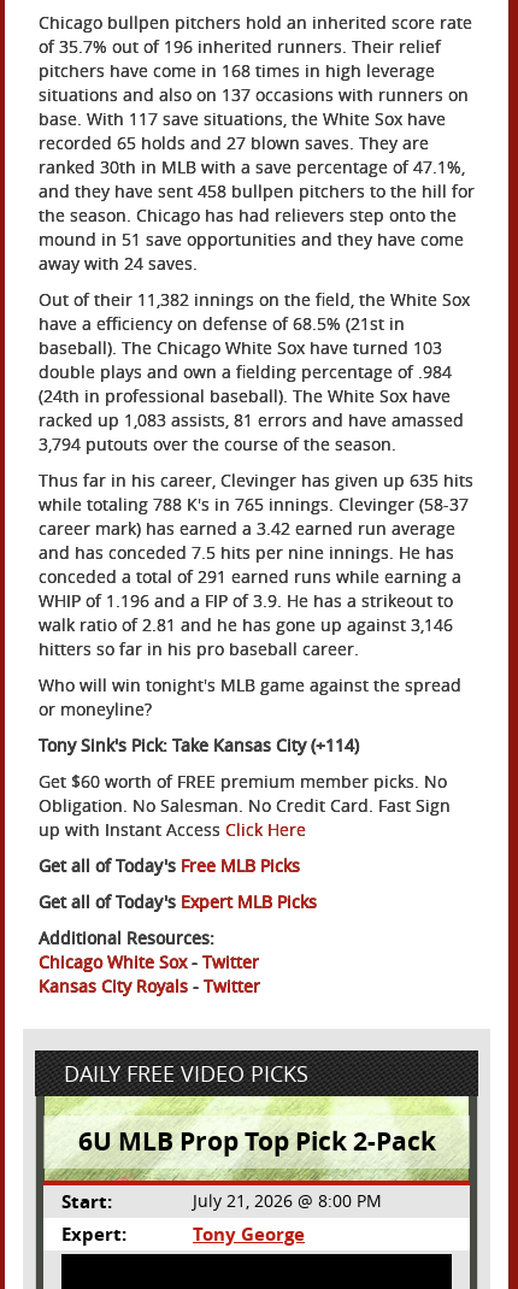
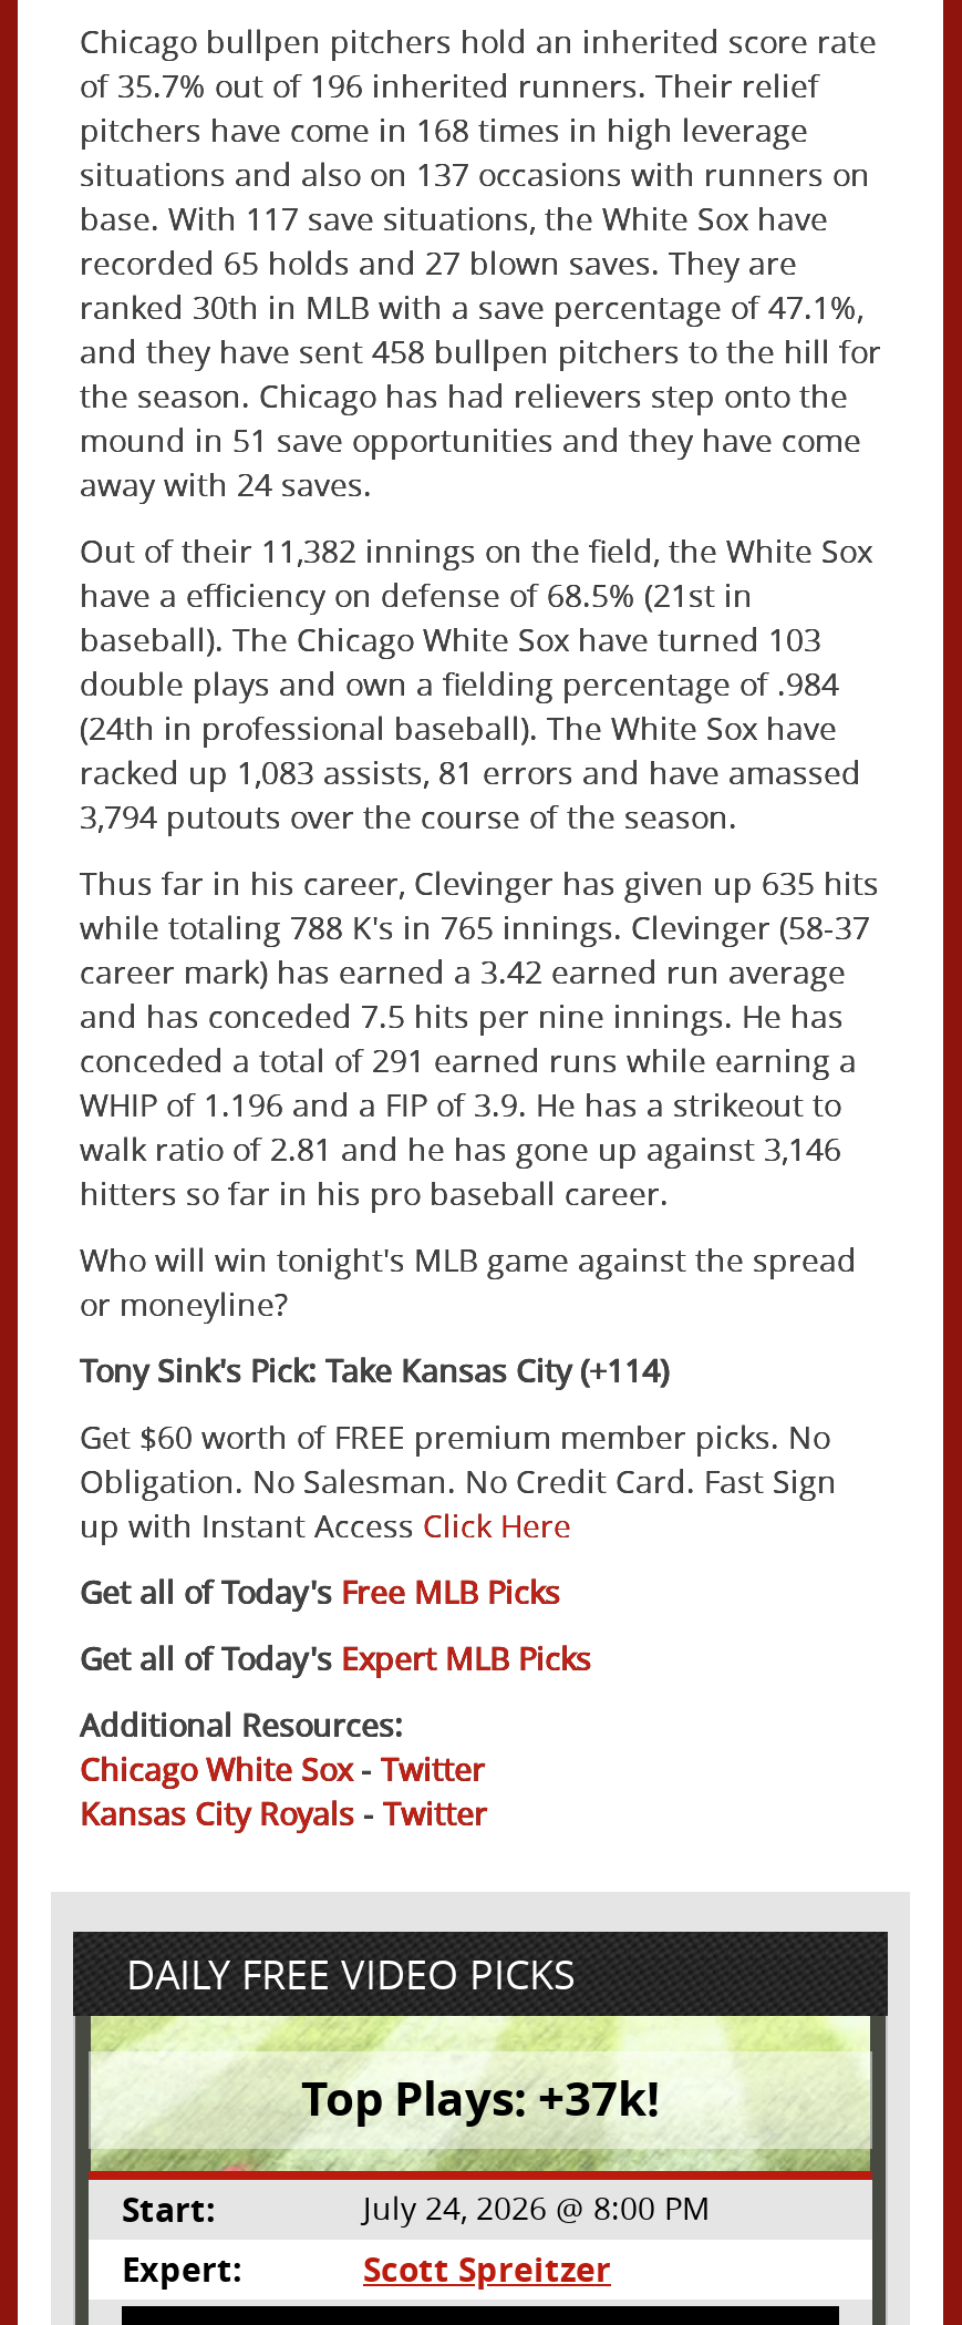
[78,1123,435,1158] 6U MLB Prop Top Pick 2-Pack -> [301,2066,660,2130] Top Plays: +37k!
[193,1189,382,1211] July 21, 2026 @ 8:00 PM -> [363,2186,711,2228] July 24, 2026 @ 8:00 PM
[193,1221,305,1246] Tony George -> [363,2245,611,2292] Scott Spreitzer

